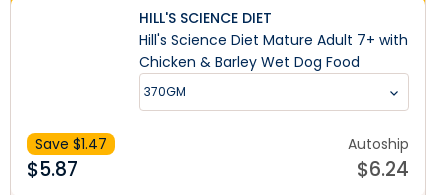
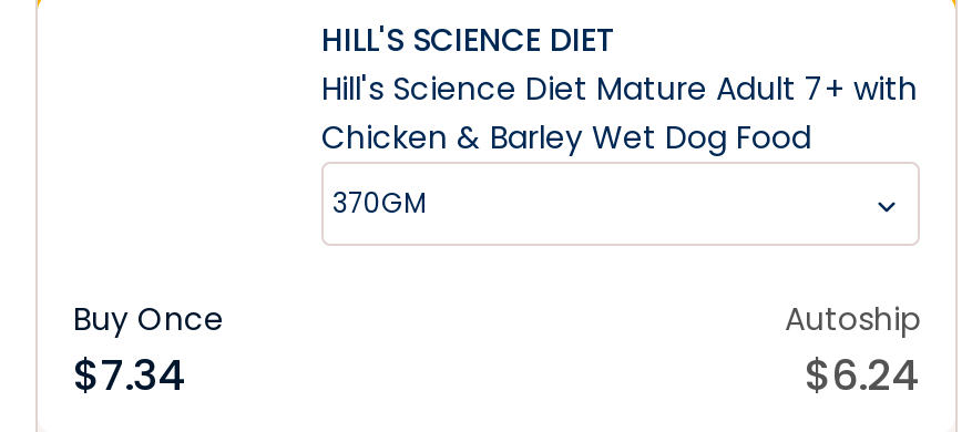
[27,134,107,183] Save $1.47 | $5.87 -> [73,297,224,405] Buy Once | $7.34

